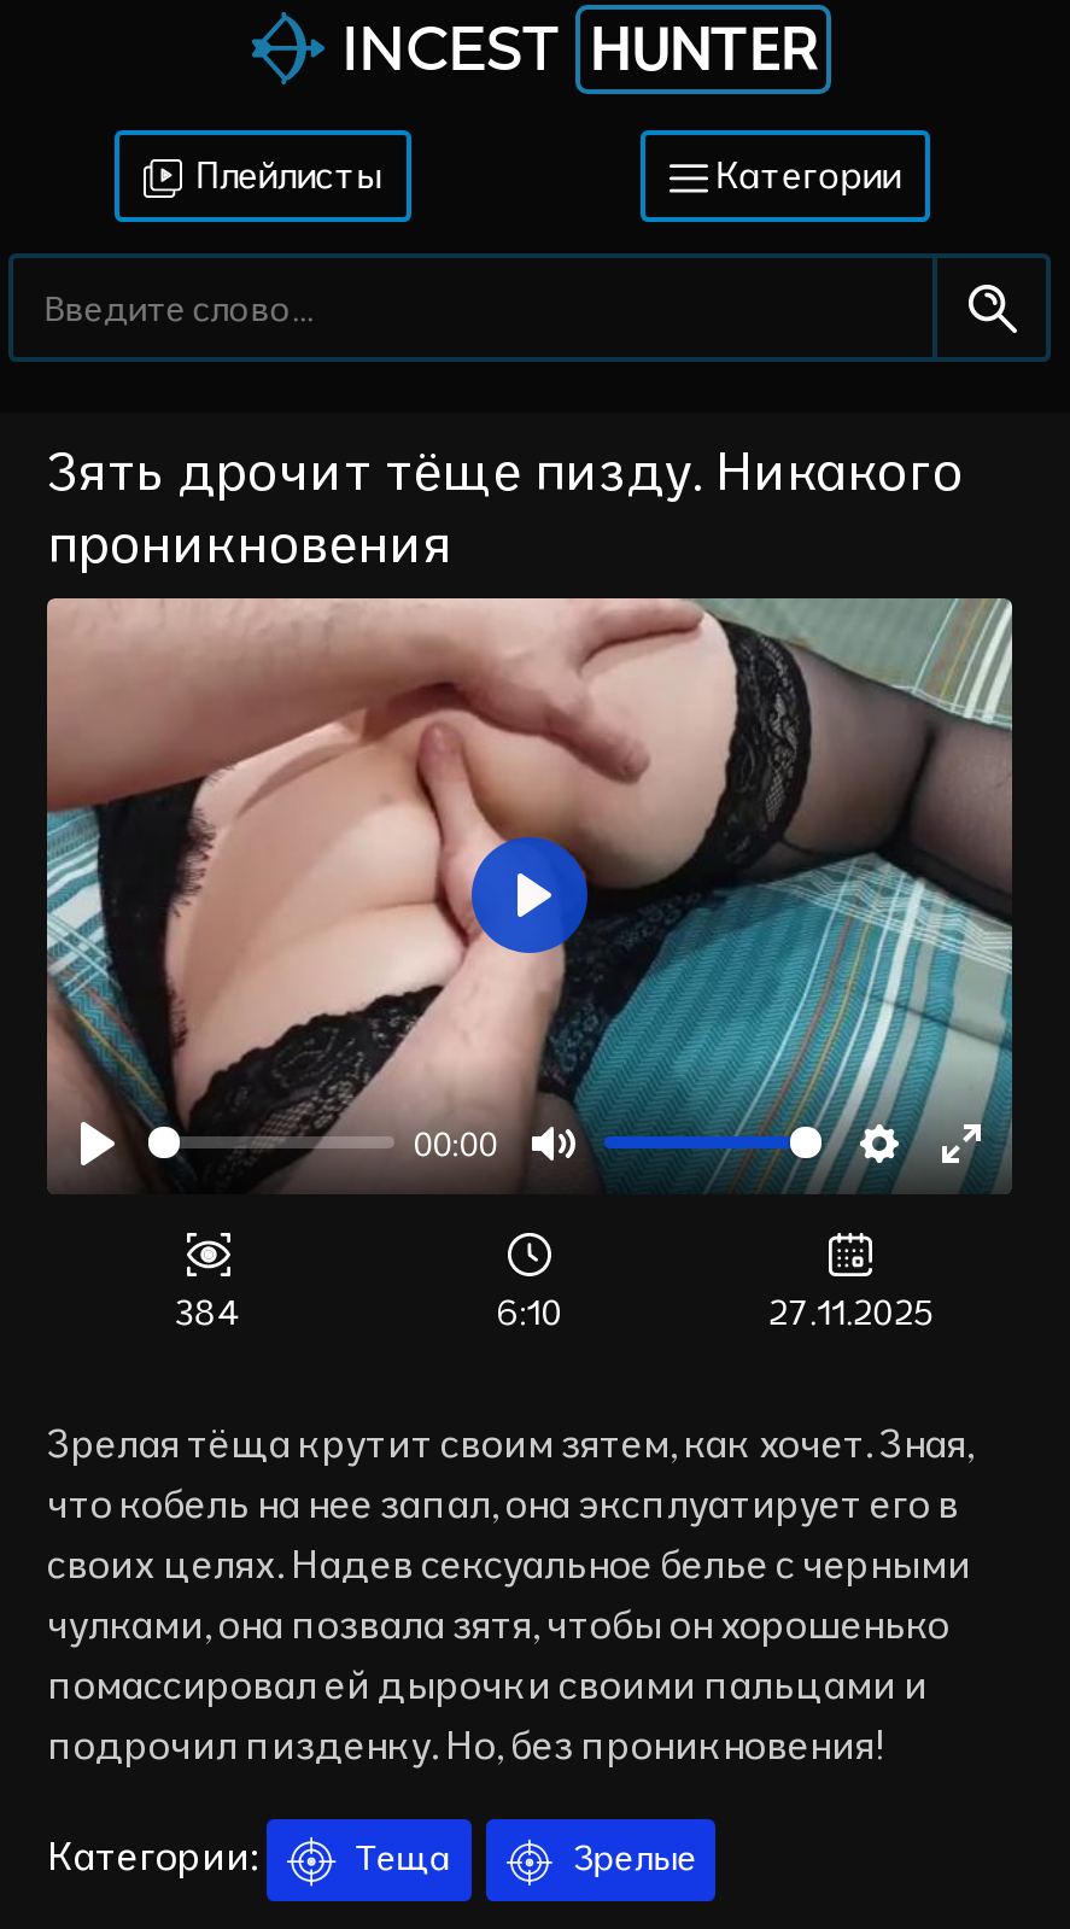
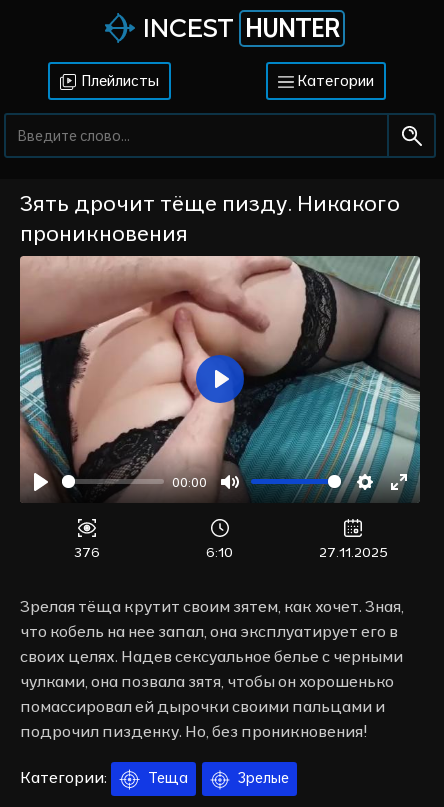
[175,1291,241,1334] 384 -> [74,543,100,561] 376

